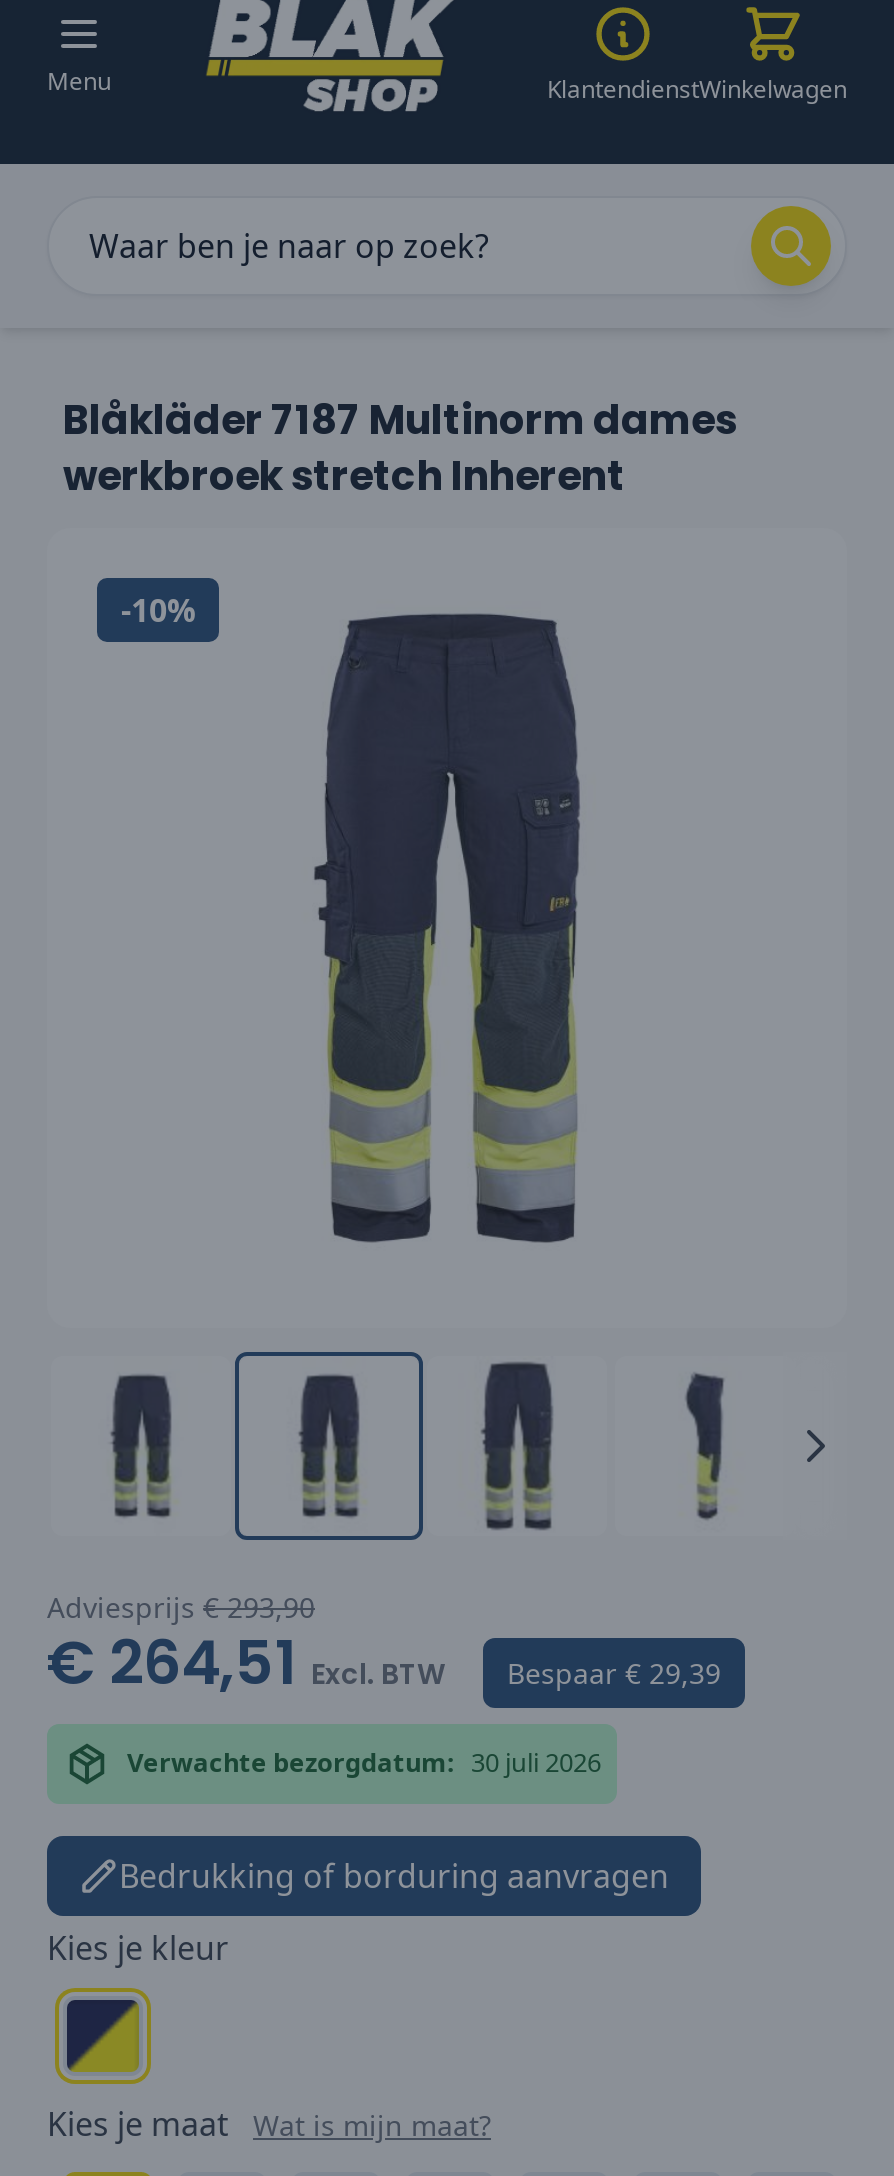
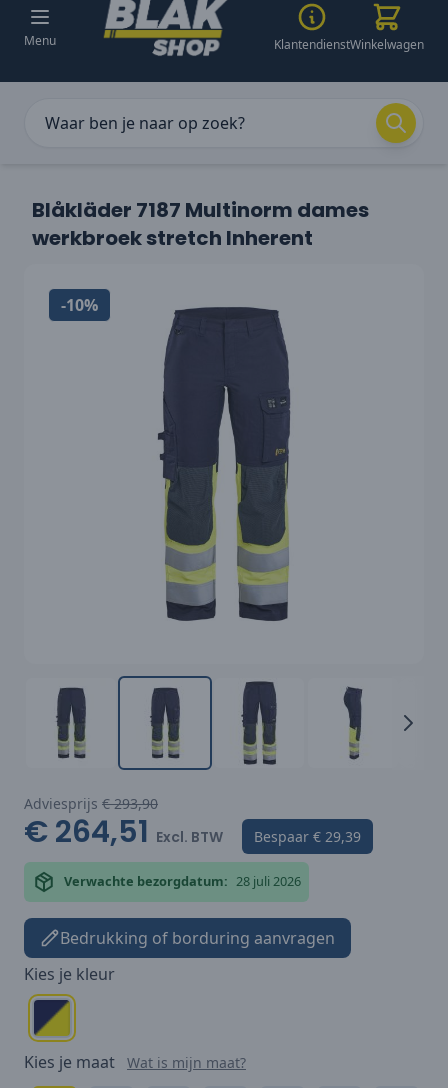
[127,1744,601,1780] Verwachte bezorgdatum: 30 juli 2026 -> [64,872,301,890] Verwachte bezorgdatum: 28 juli 2026

